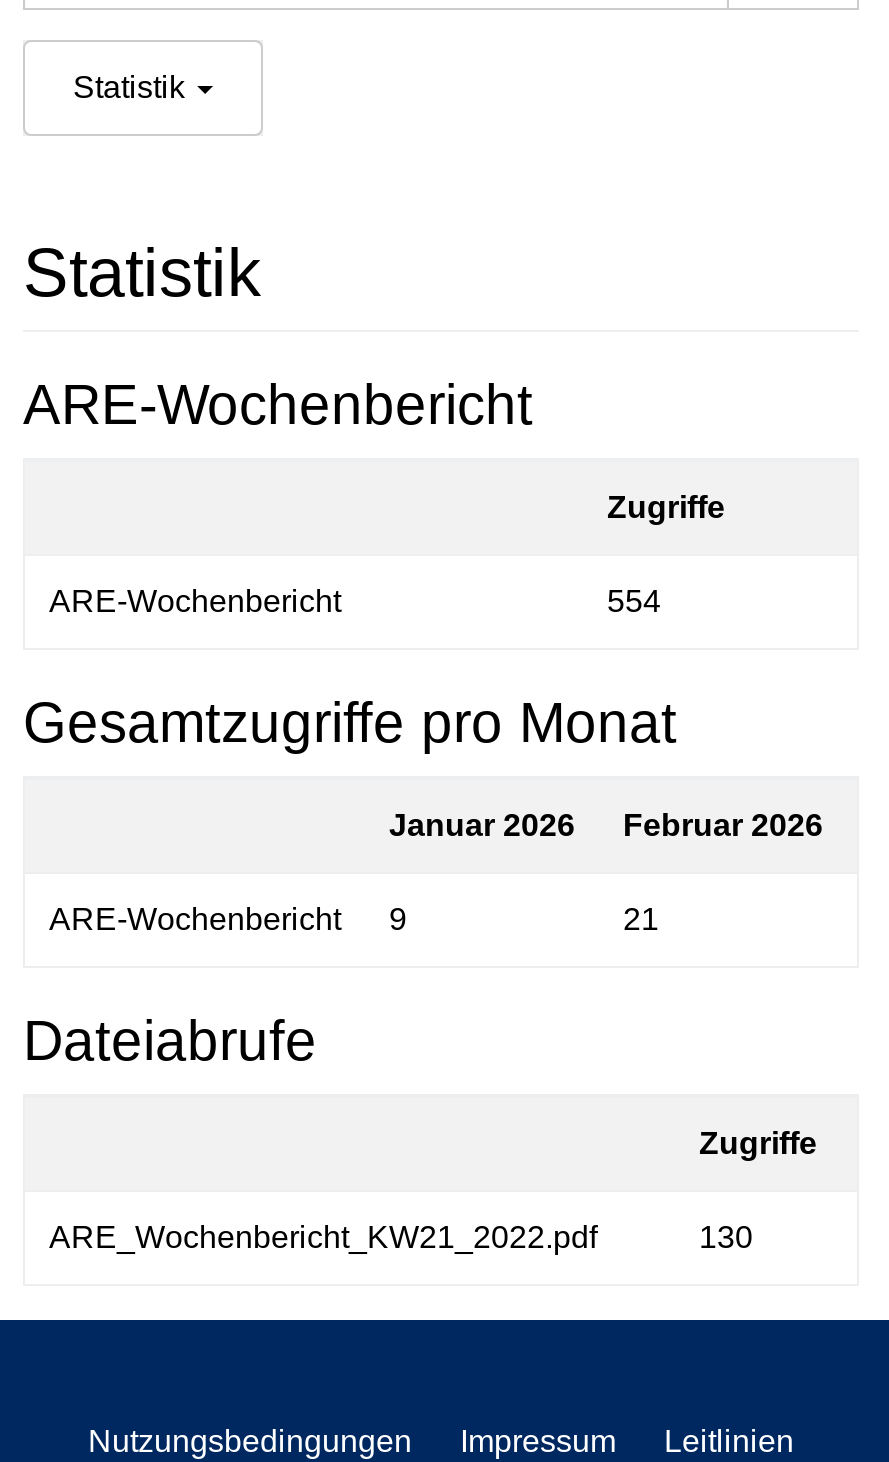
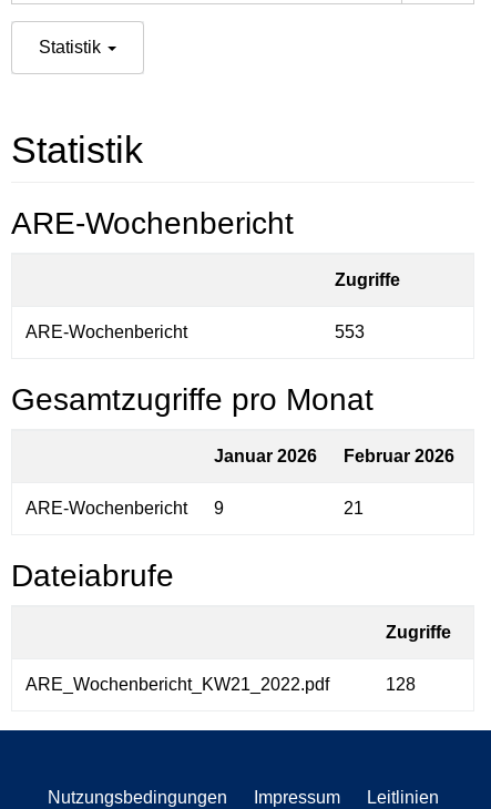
[607,584,661,618] 554 -> [335,322,365,341] 553
[699,1220,753,1254] 130 -> [386,675,416,694] 128

